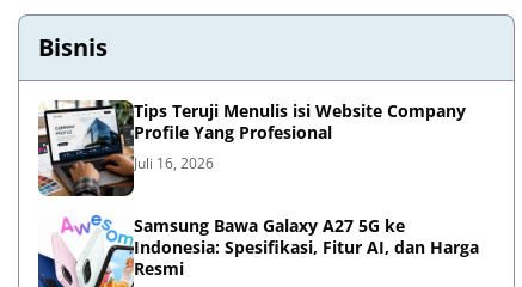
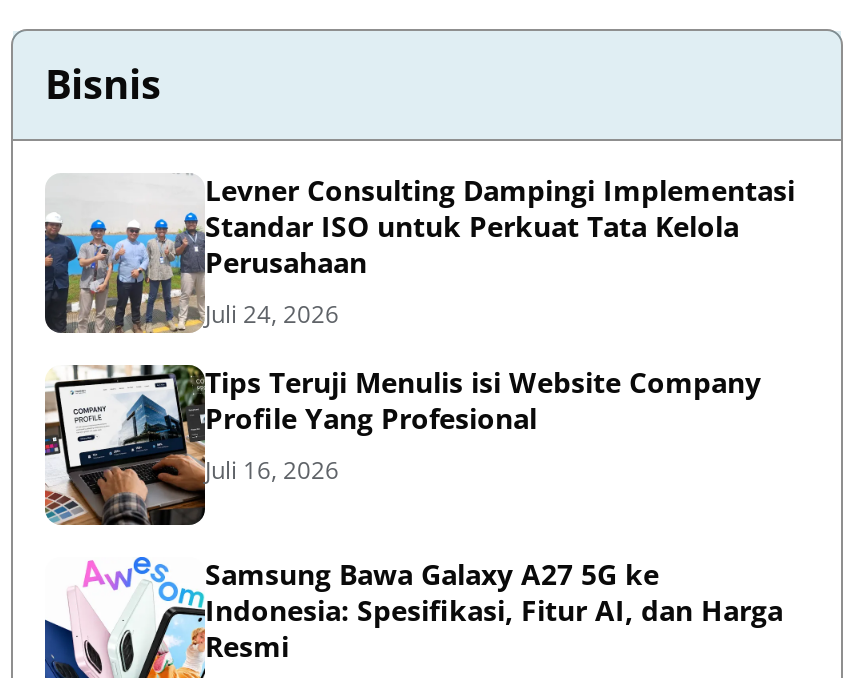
none -> [43,172,795,334] [image] | Levner Consulting Dampingi Implementasi | Standar ISO untuk Perkuat Tata Kelola | Perusahaan | Juli 24, 2026

